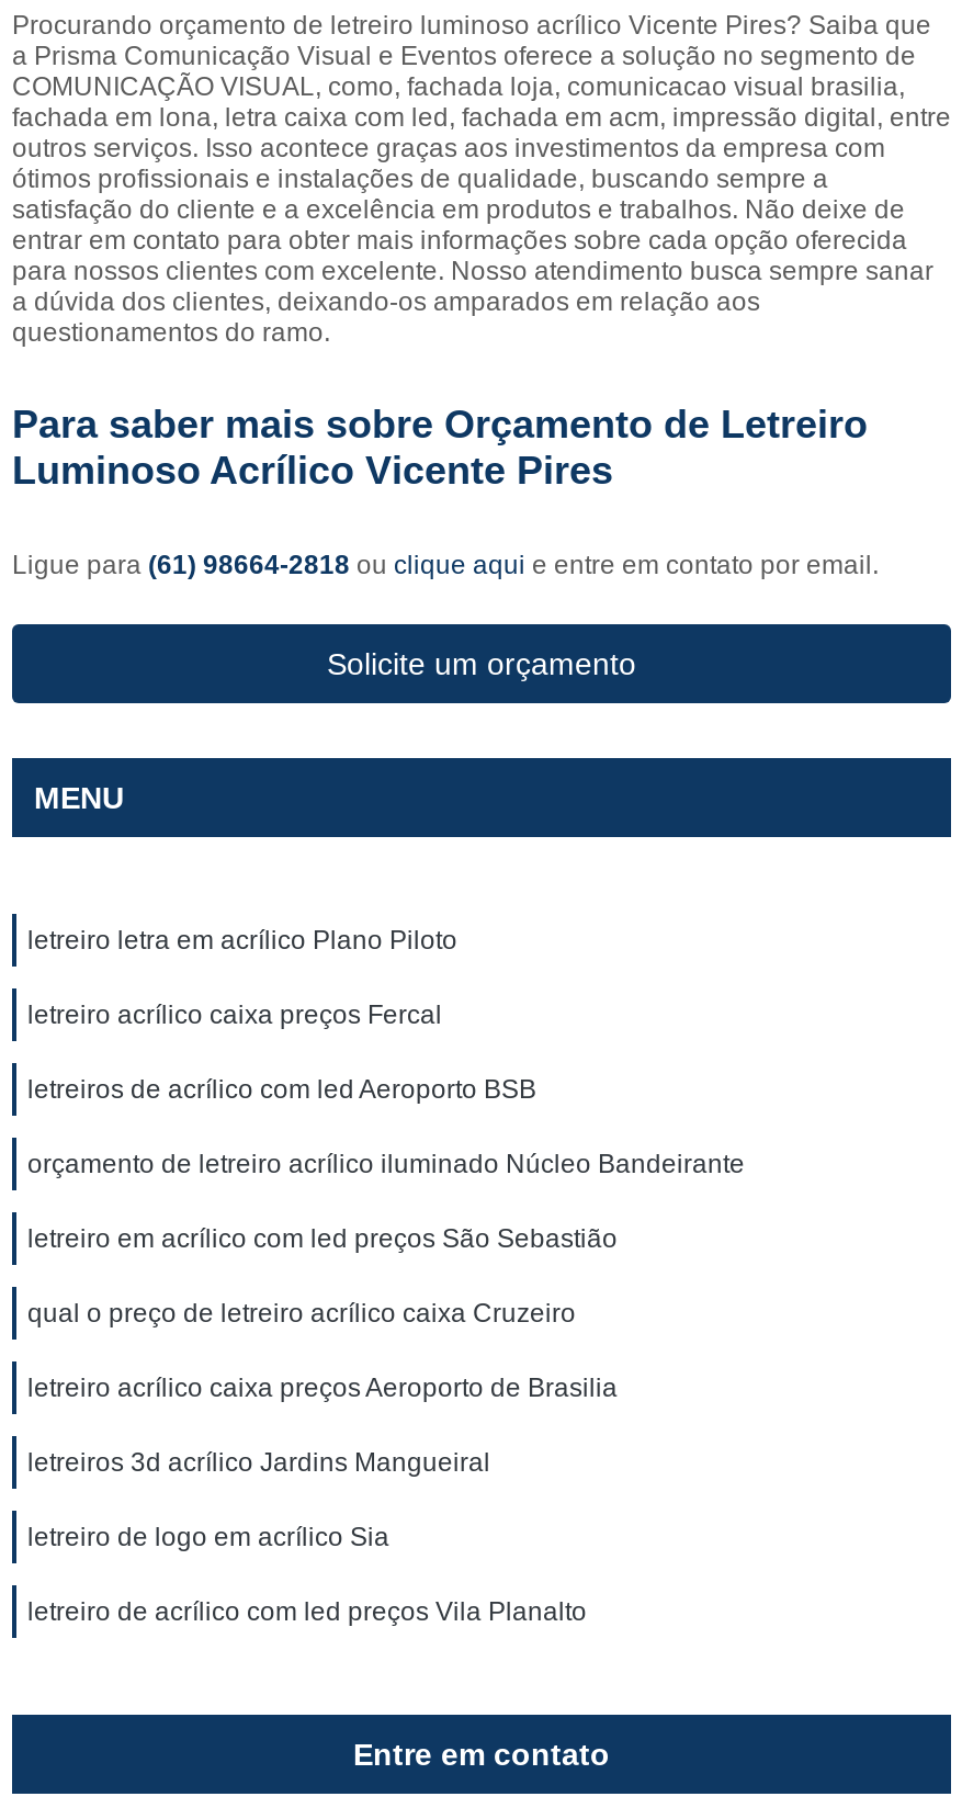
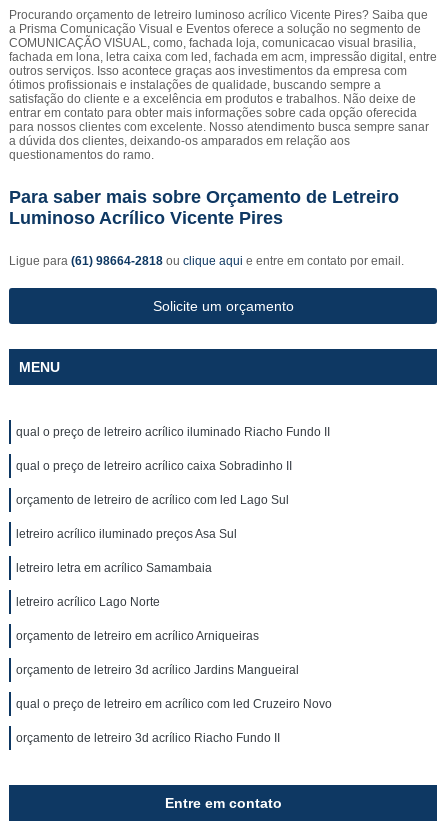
[27,925,457,956] letreiro letra em acrílico Plano Piloto -> [16,425,330,439] qual o preço de letreiro acrílico iluminado Riacho Fundo II
[27,999,442,1030] letreiro acrílico caixa preços Fercal -> [16,459,292,473] qual o preço de letreiro acrílico caixa Sobradinho II
[27,1074,536,1105] letreiros de acrílico com led Aeroporto BSB -> [16,493,289,507] orçamento de letreiro de acrílico com led Lago Sul
[27,1149,745,1179] orçamento de letreiro acrílico iluminado Núcleo Bandeirante -> [16,527,237,541] letreiro acrílico iluminado preços Asa Sul
[27,1223,618,1254] letreiro em acrílico com led preços São Sebastião -> [16,561,212,575] letreiro letra em acrílico Samambaia
[27,1298,576,1329] qual o preço de letreiro acrílico caixa Cruzeiro -> [16,595,160,609] letreiro acrílico Lago Norte
[27,1372,618,1403] letreiro acrílico caixa preços Aeroporto de Brasilia -> [16,629,259,643] orçamento de letreiro em acrílico Arniqueiras
[27,1447,490,1478] letreiros 3d acrílico Jardins Mangueiral -> [16,663,299,677] orçamento de letreiro 3d acrílico Jardins Mangueiral
[27,1522,389,1552] letreiro de logo em acrílico Sia -> [16,697,332,711] qual o preço de letreiro em acrílico com led Cruzeiro Novo
[27,1596,587,1627] letreiro de acrílico com led preços Vila Planalto -> [16,731,280,745] orçamento de letreiro 3d acrílico Riacho Fundo II

